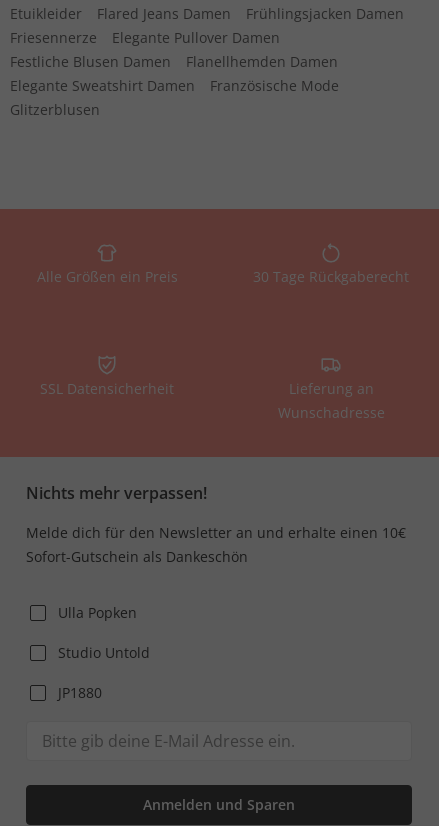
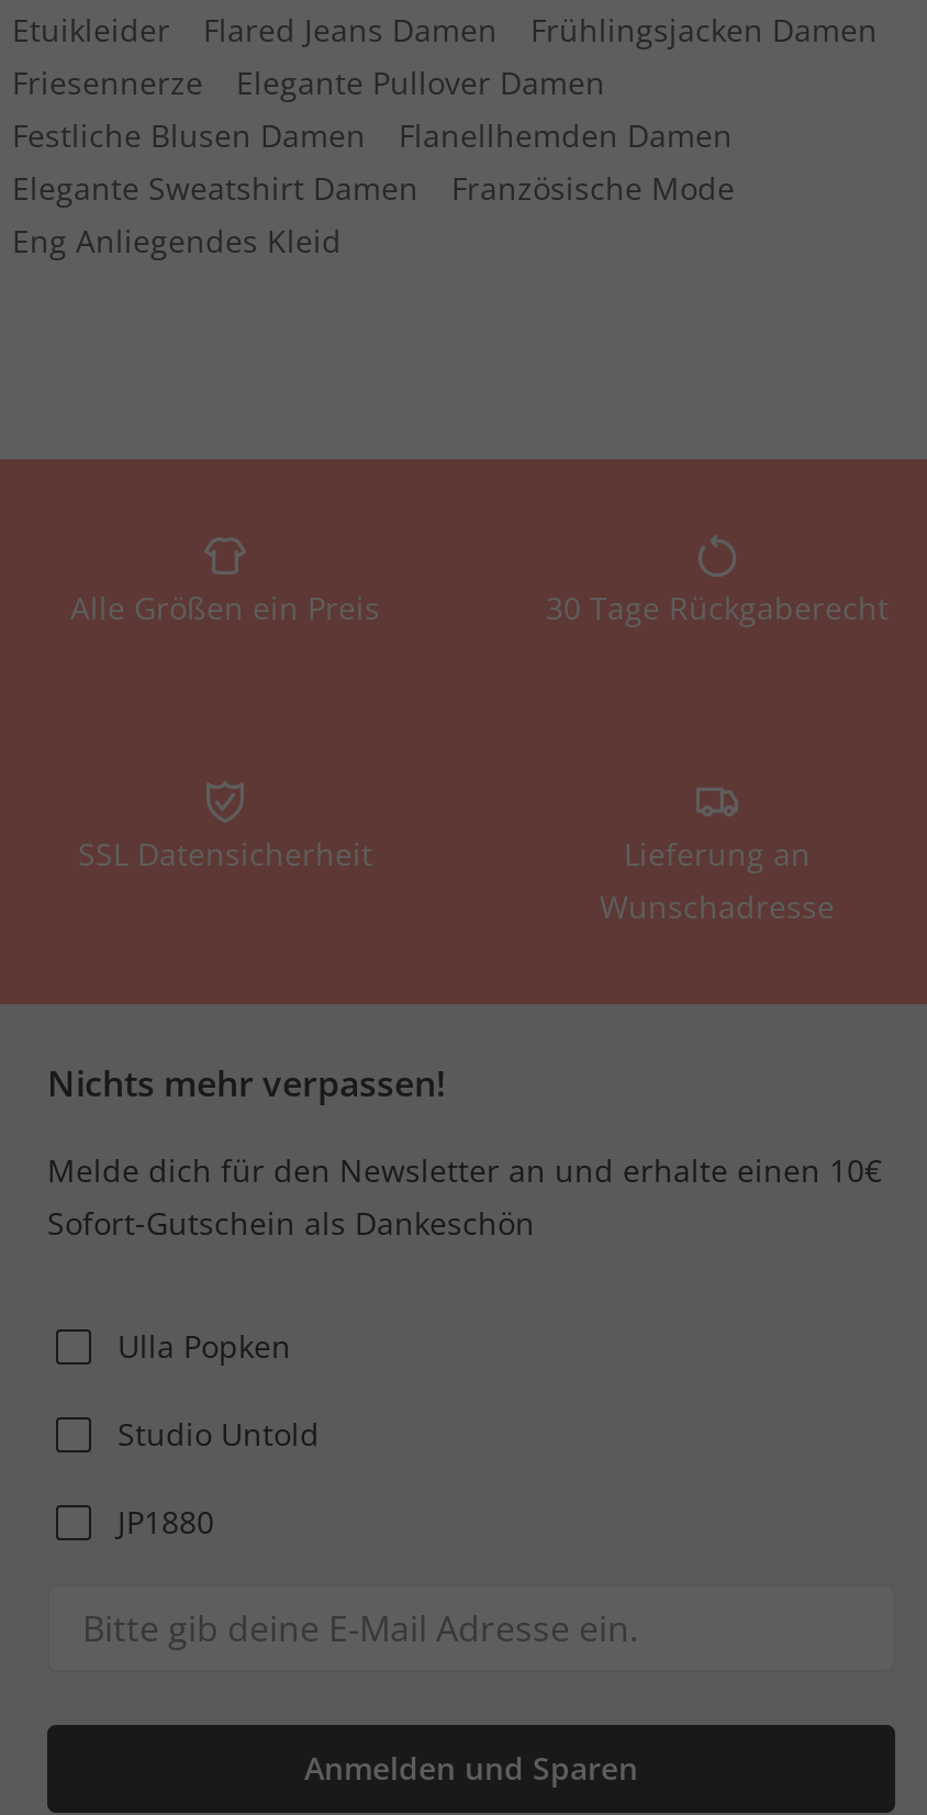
[10,100,100,119] Glitzerblusen -> [12,220,342,261] Eng Anliegendes Kleid

